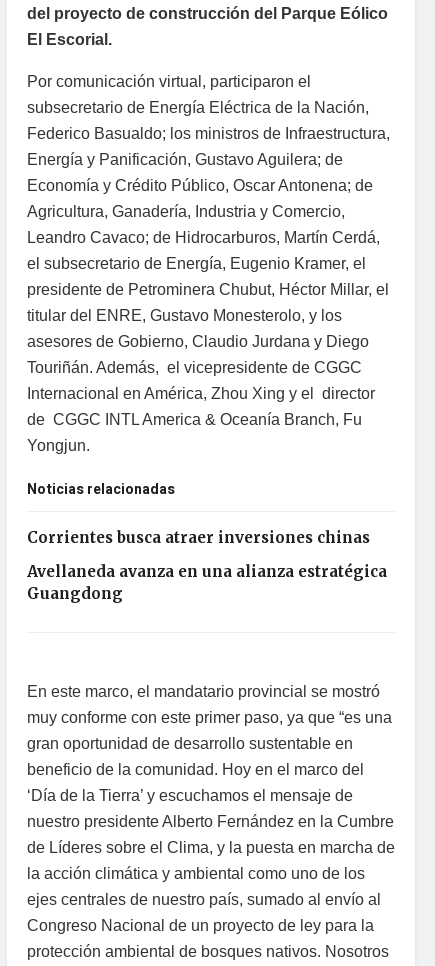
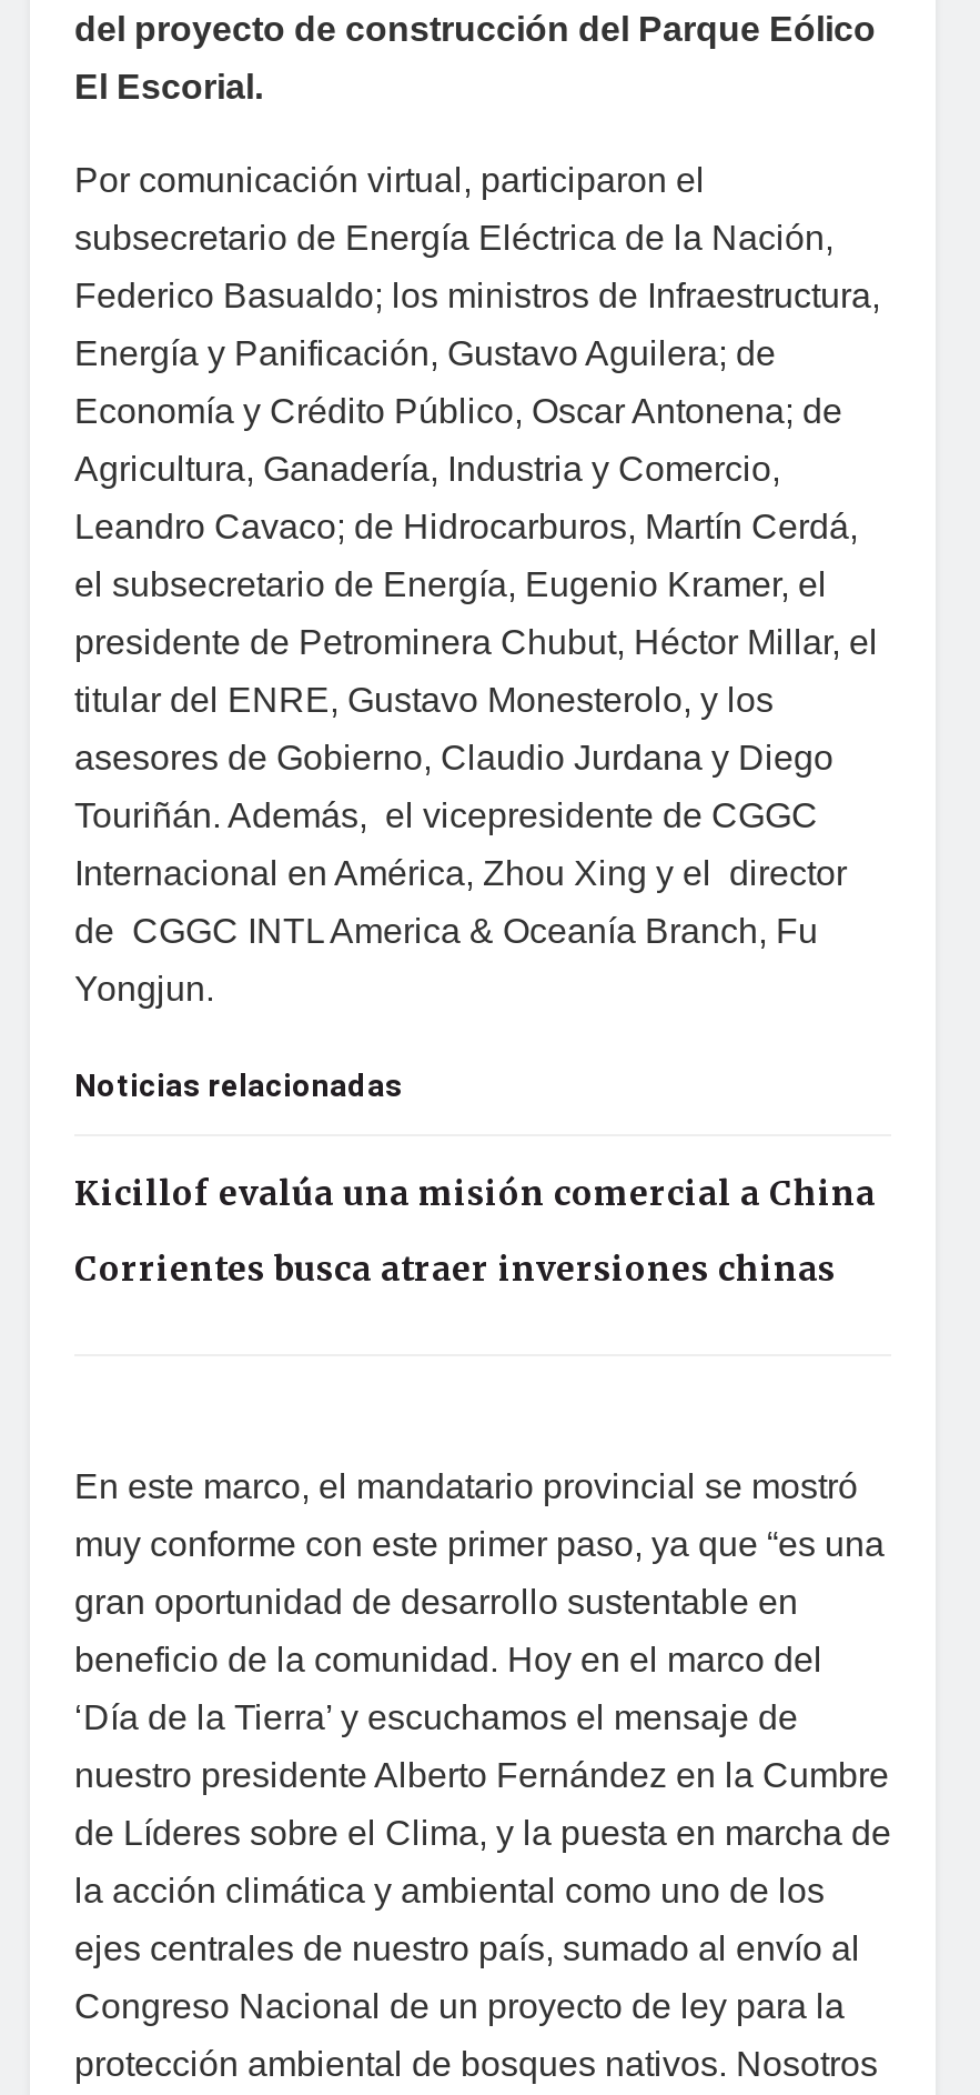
none -> [74,1172,876,1214] Kicillof evalúa una misión comercial a China
moved [27,528,370,547] -> [74,1247,836,1290]: Corrientes busca atraer inversiones chinas
[27,562,387,603] Avellaneda avanza en una alianza estratégica | Guangdong -> none

